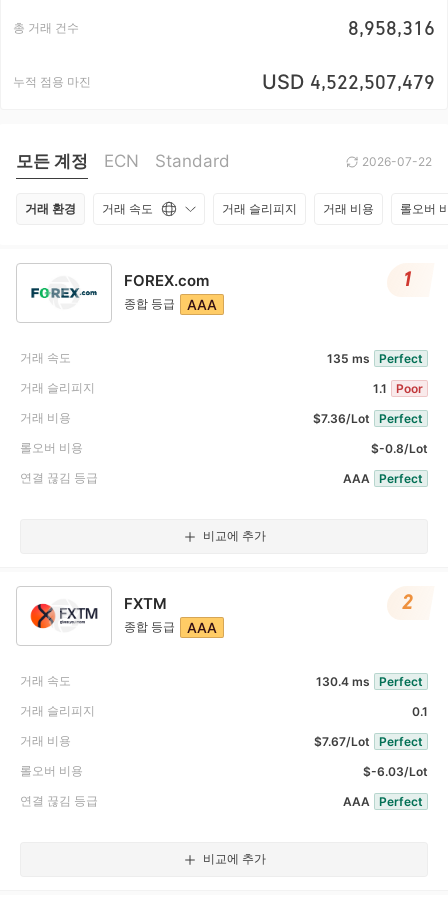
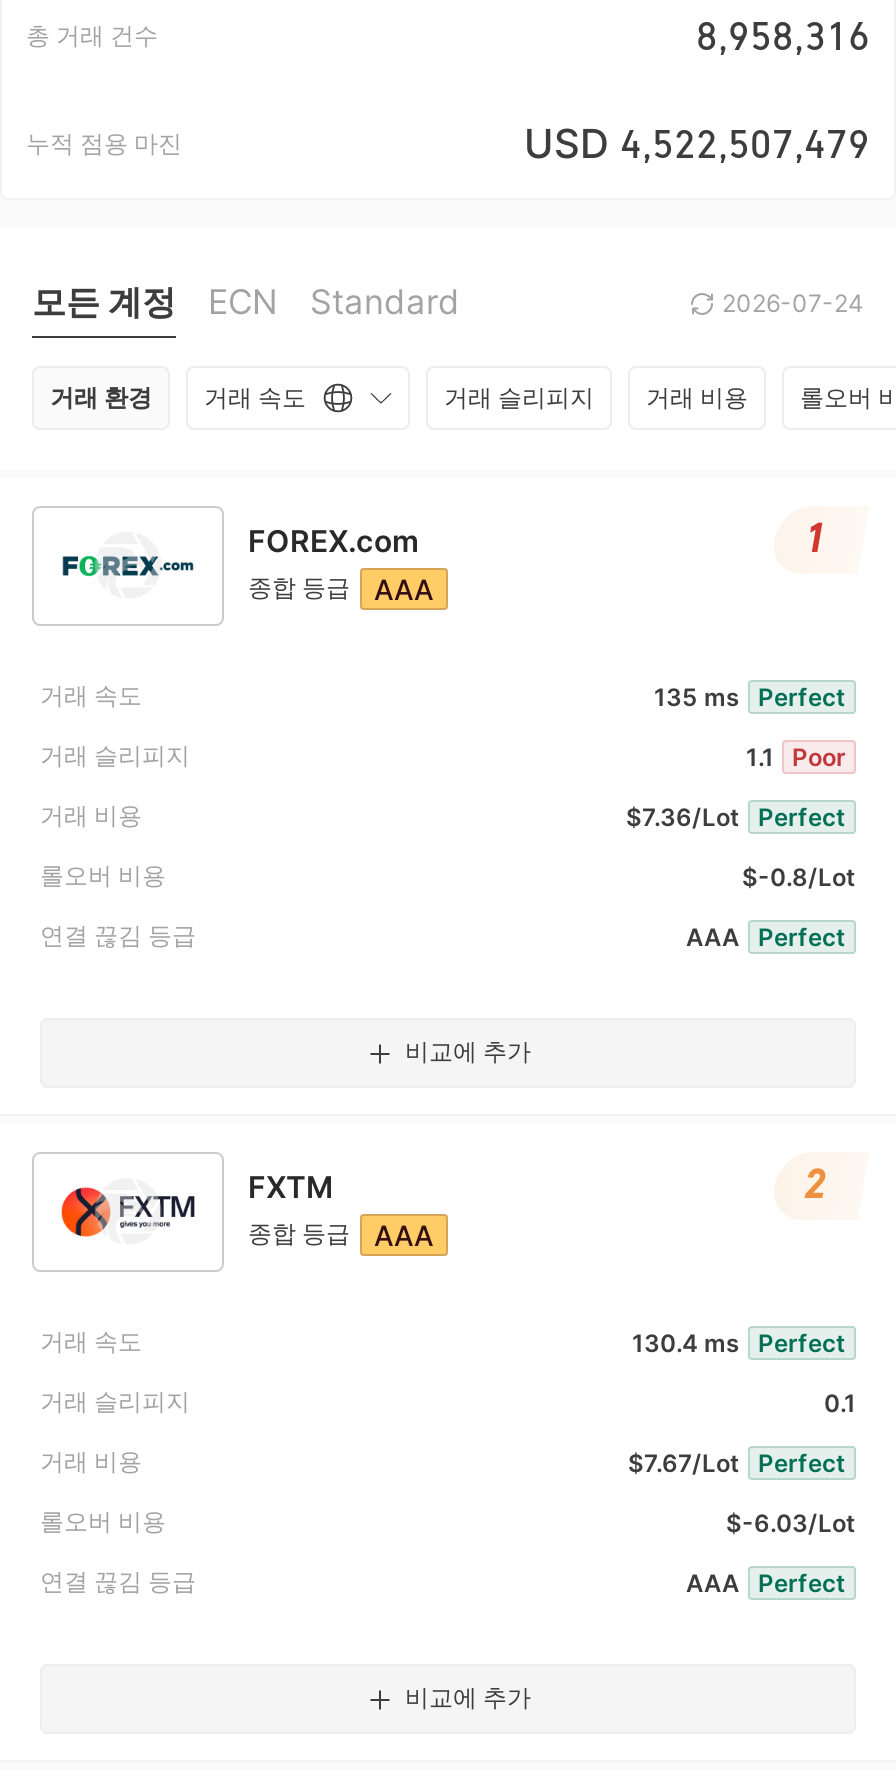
[362,154,432,169] 2026-07-22 -> [722,288,864,318] 2026-07-24

